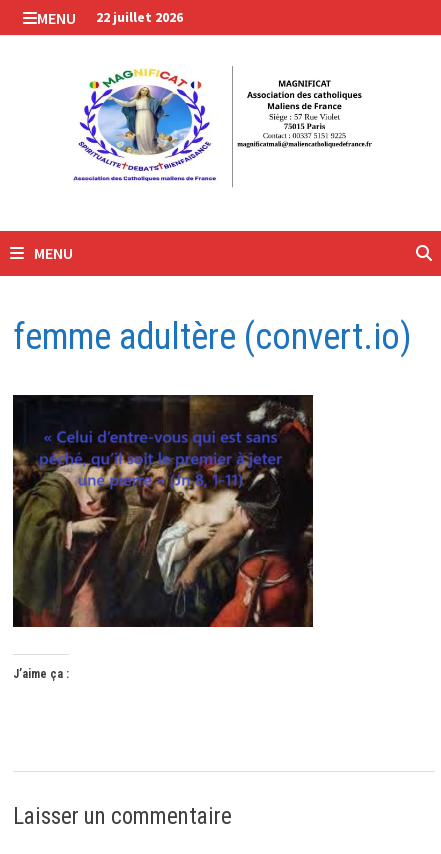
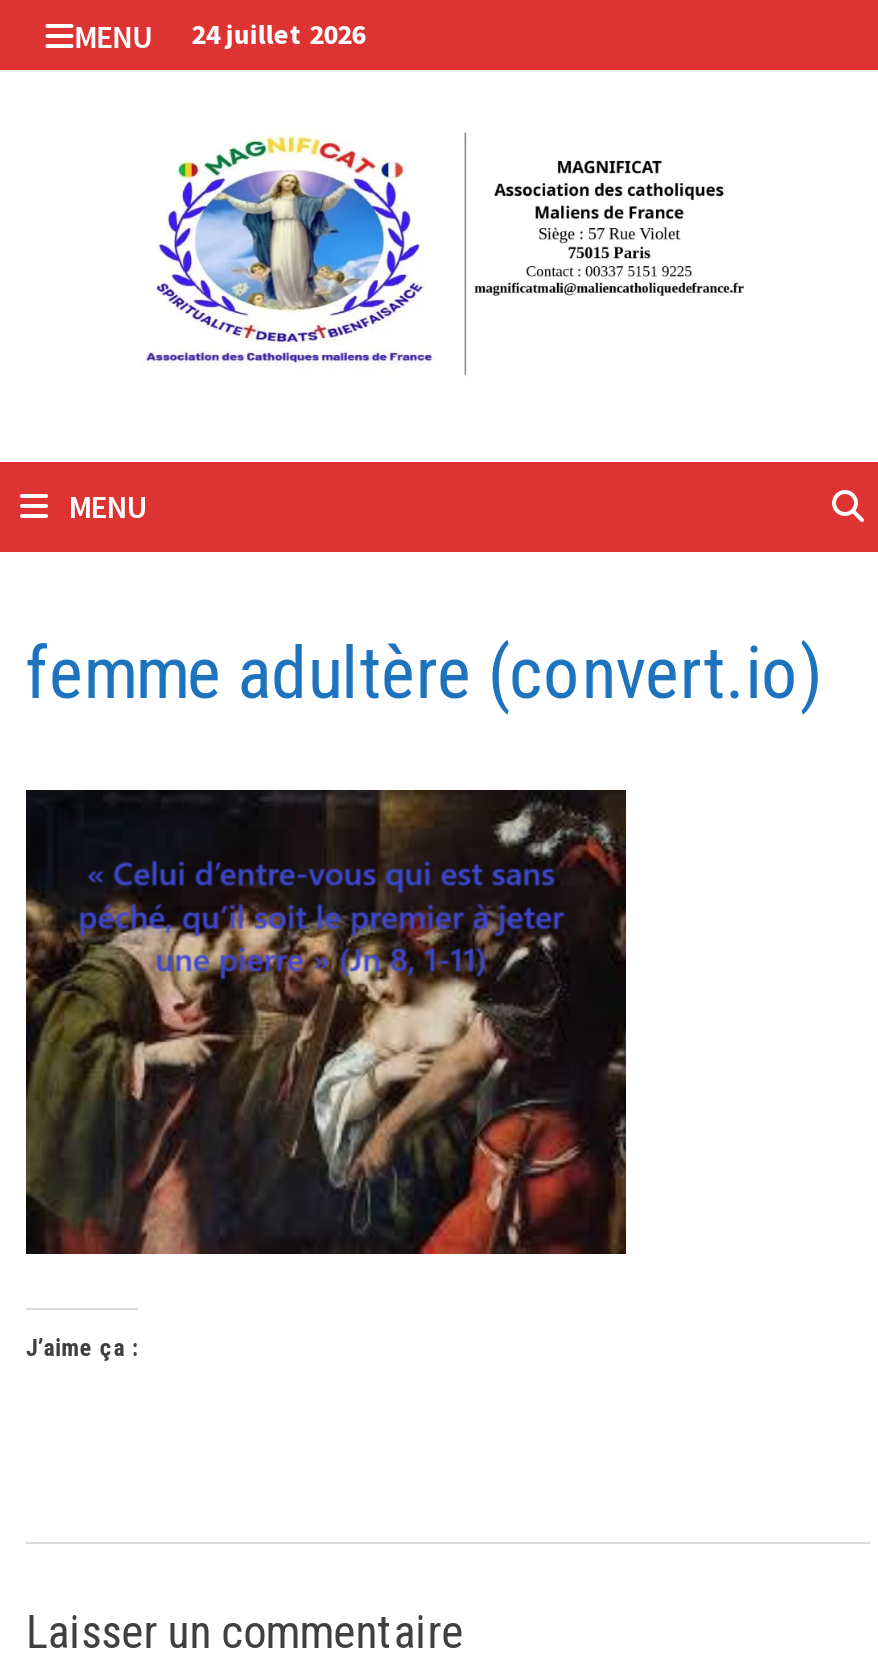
[96,8,183,26] 22 juillet 2026 -> [192,16,366,52] 24 juillet 2026

